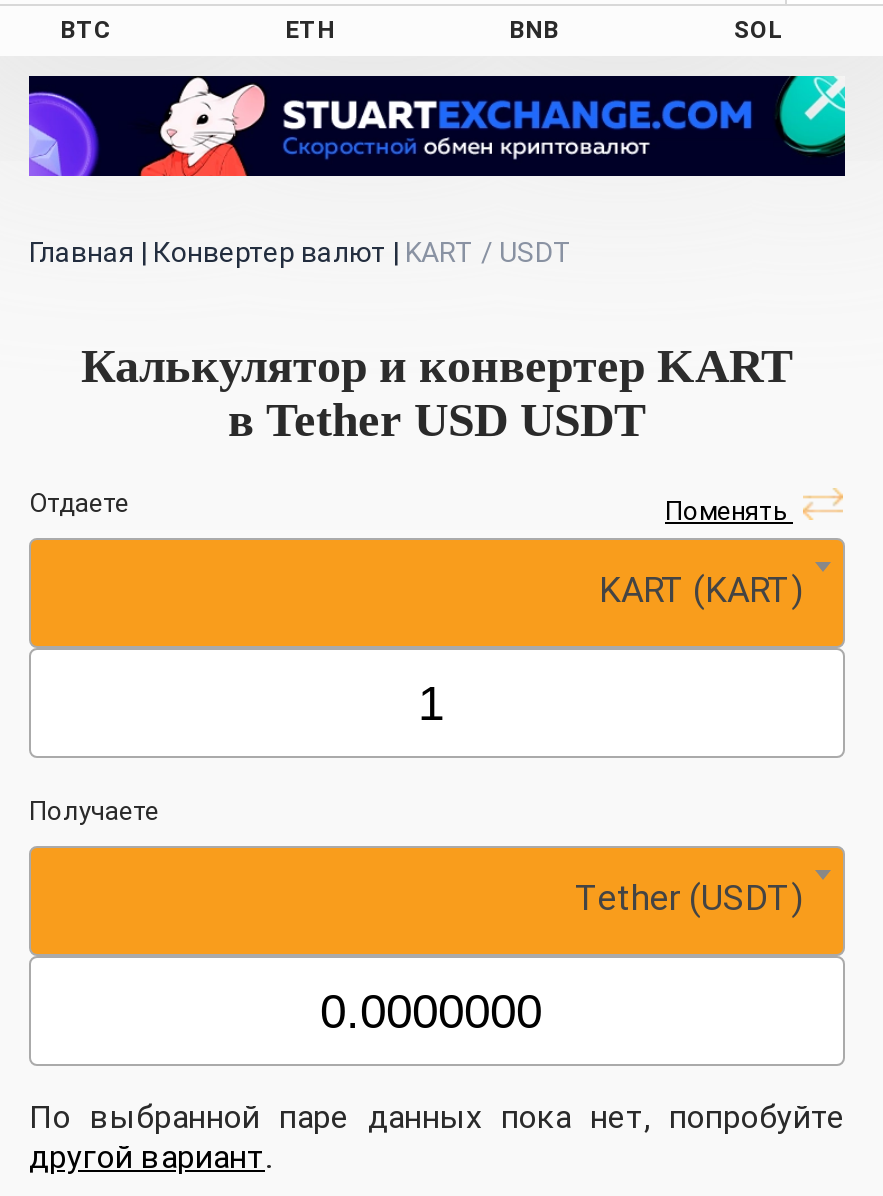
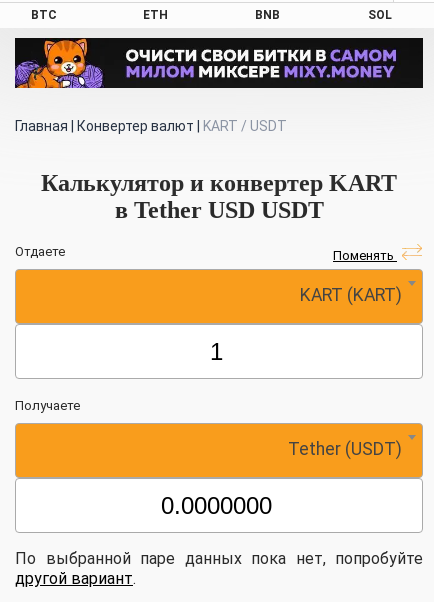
[27,74,847,178] [image] -> [14,37,424,89] [image]

